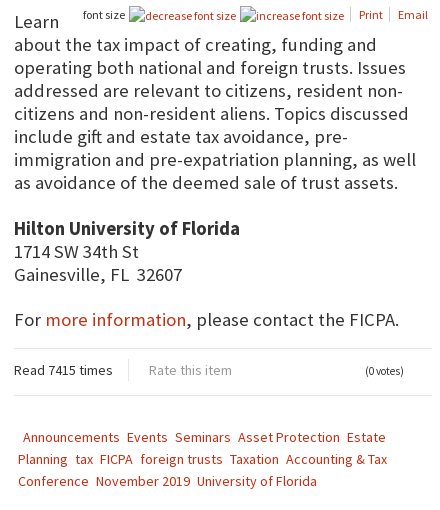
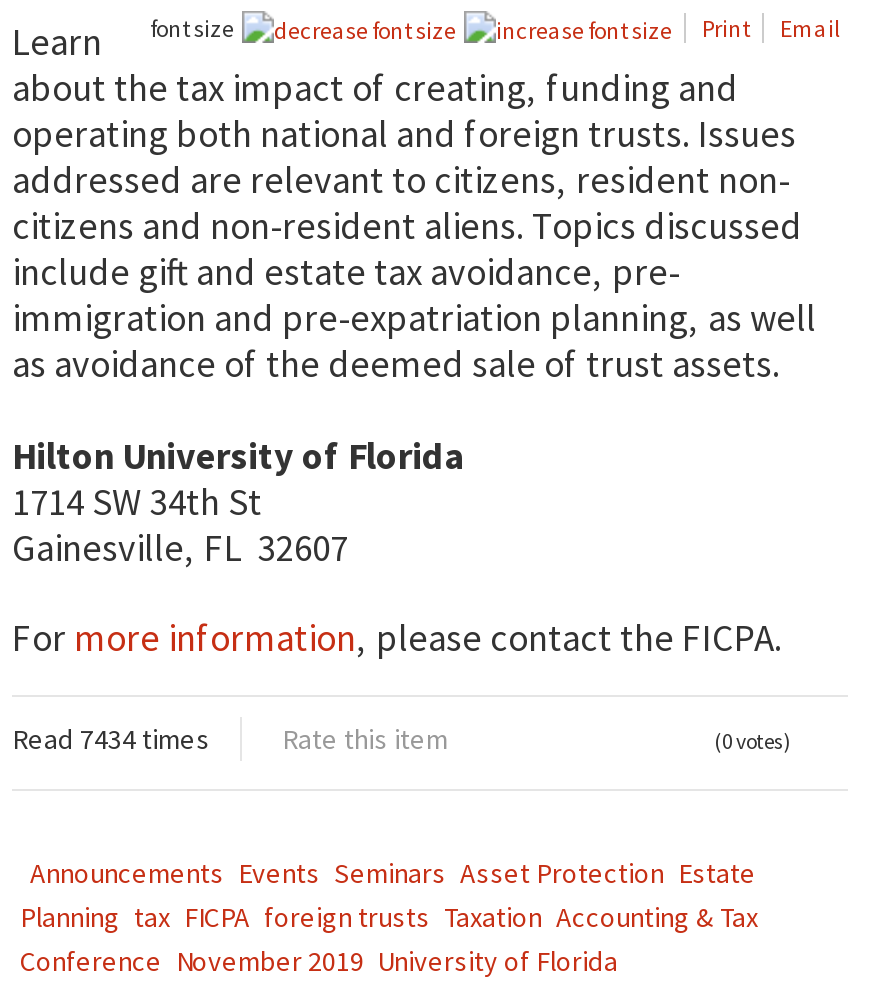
[14,361,232,379] Read 7415 times Rate this item -> [12,721,448,757] Read 7434 times Rate this item

